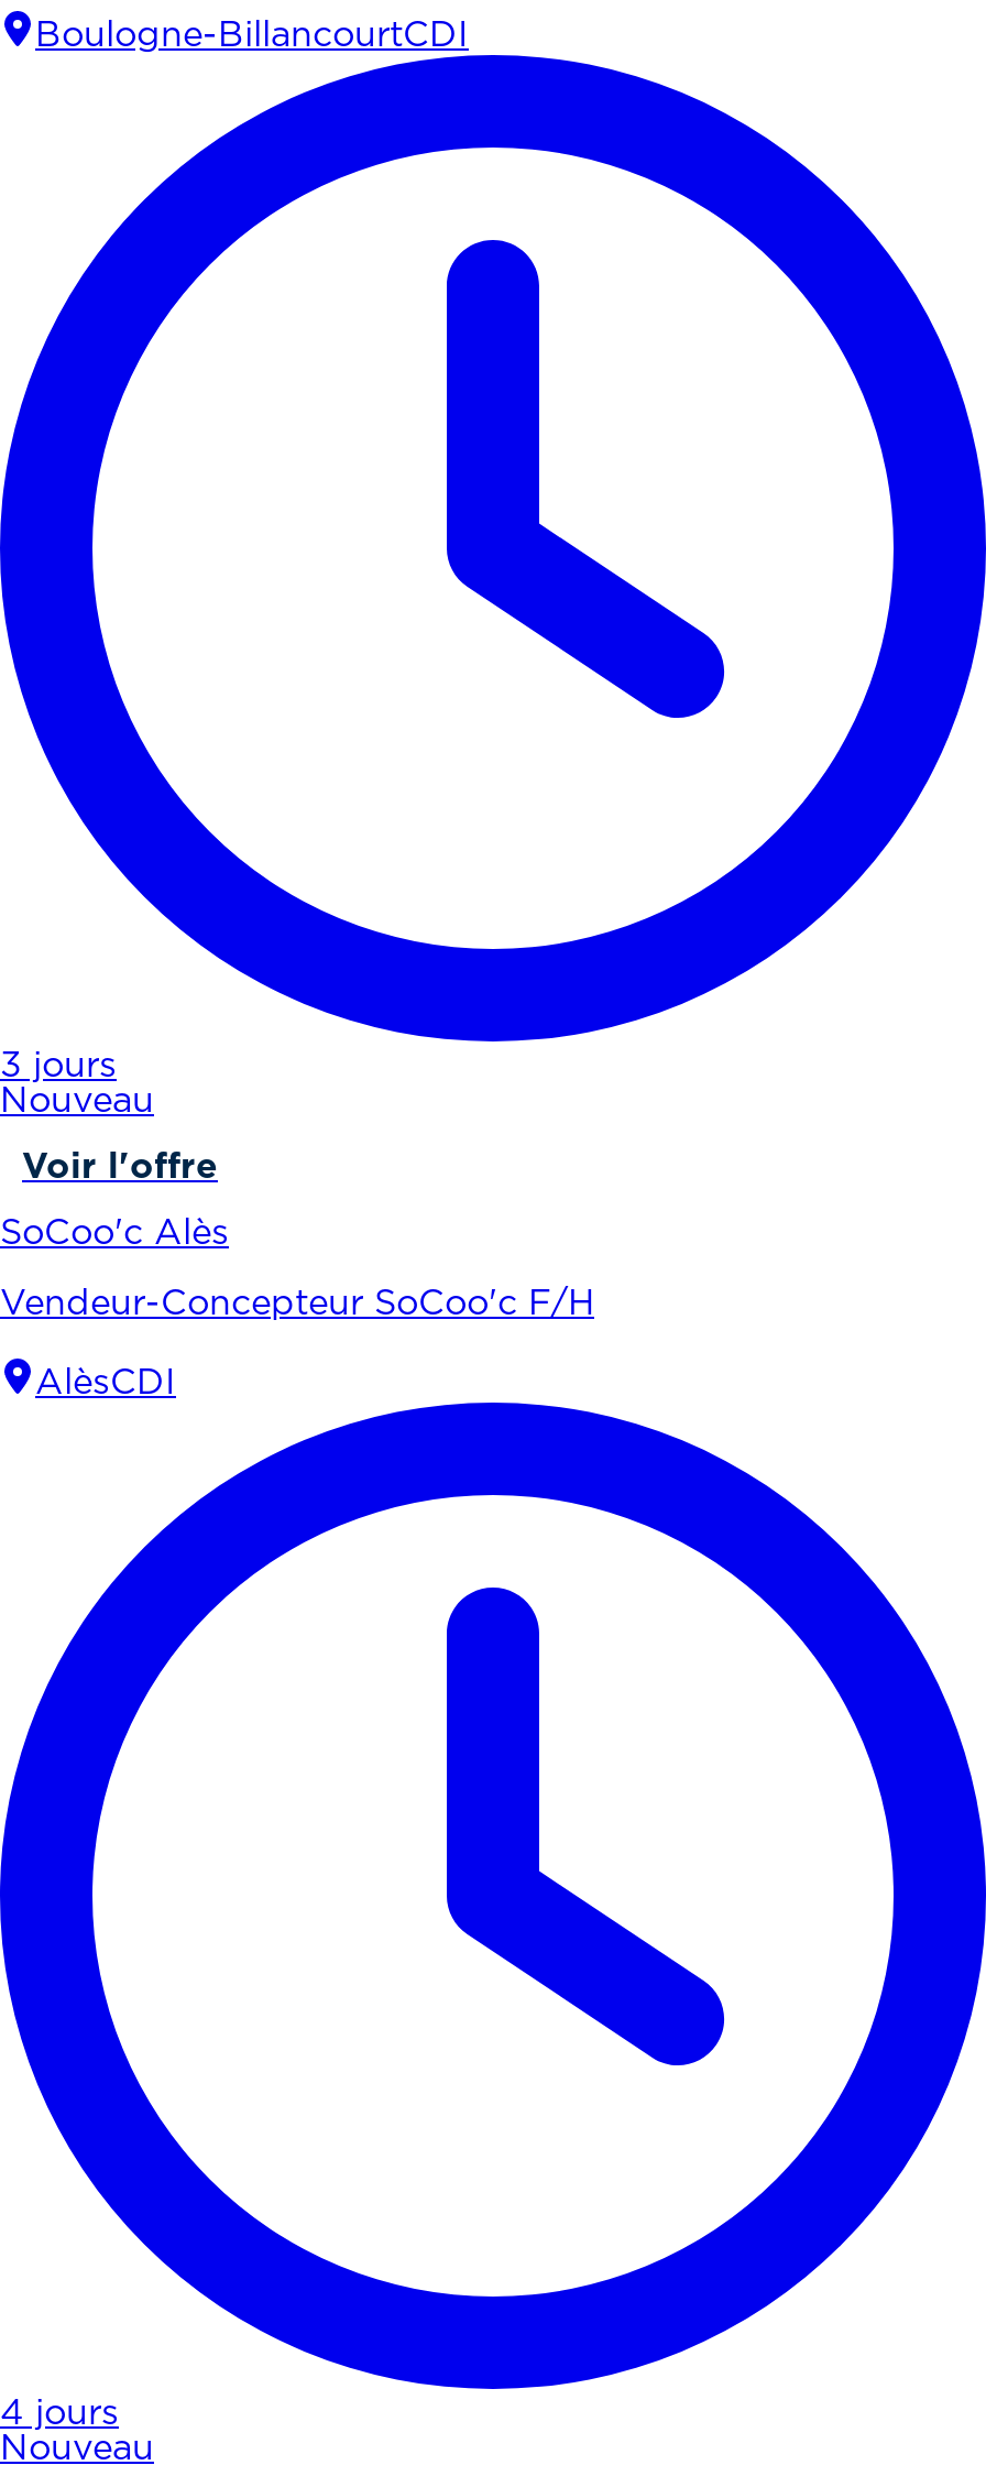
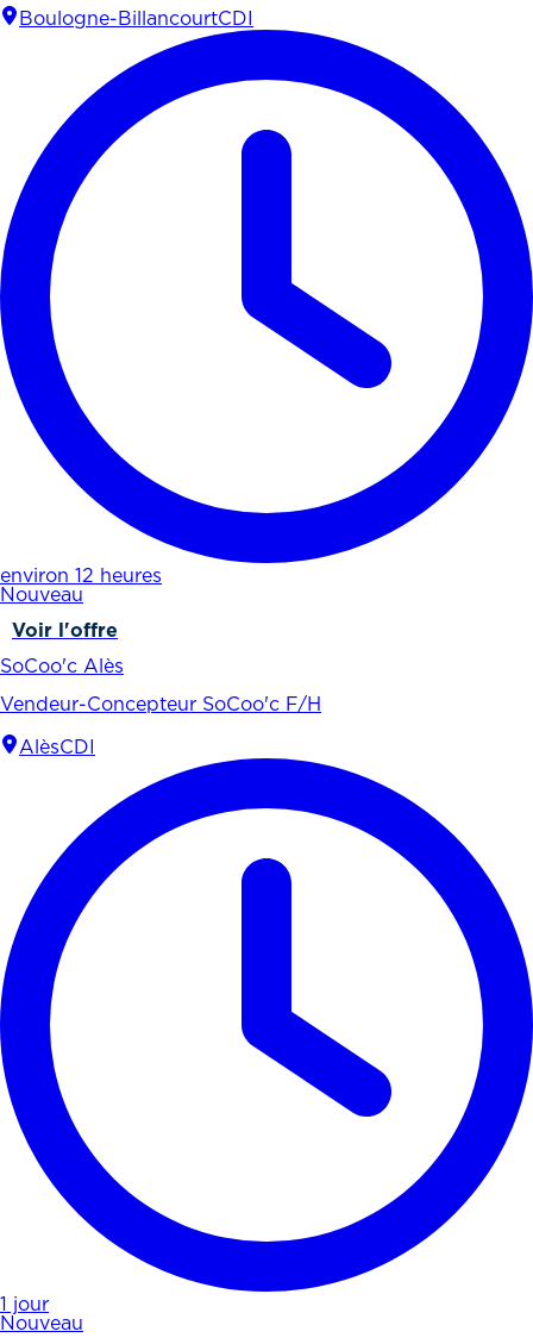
[0,1051,117,1084] 3 jours -> [0,568,162,586] environ 12 heures
[0,2399,119,2432] 4 jours -> [0,1297,49,1315] 1 jour

